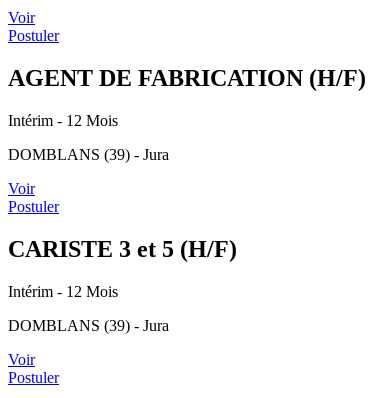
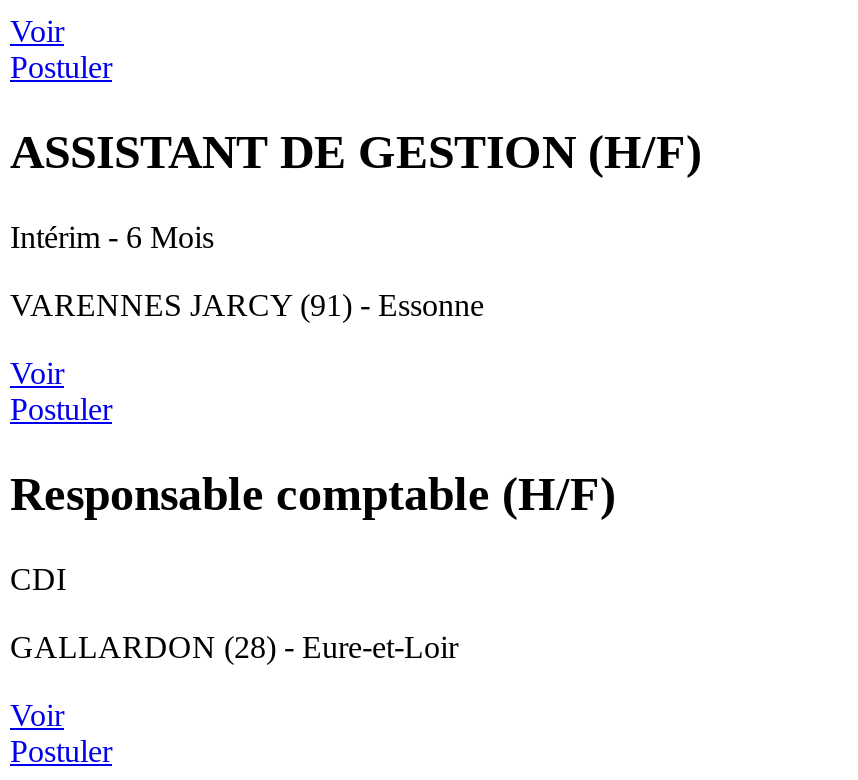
[8,65,366,91] AGENT DE FABRICATION (H/F) -> [10,126,702,178] ASSISTANT DE GESTION (H/F)
[8,112,118,129] Intérim - 12 Mois -> [10,220,214,254] Intérim - 6 Mois
[8,146,169,163] DOMBLANS (39) - Jura -> [10,288,484,322] VARENNES JARCY (91) - Essonne
[8,236,237,262] CARISTE 3 et 5 (H/F) -> [10,468,616,520] Responsable comptable (H/F)
[8,283,118,300] Intérim - 12 Mois -> [10,562,66,596] CDI
[8,317,169,334] DOMBLANS (39) - Jura -> [10,630,458,664] GALLARDON (28) - Eure-et-Loir

